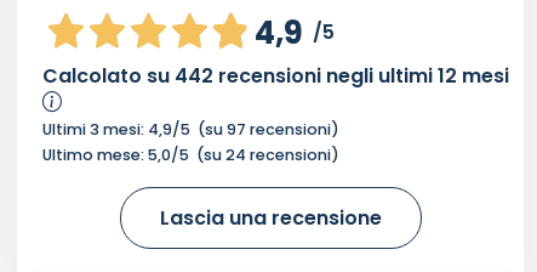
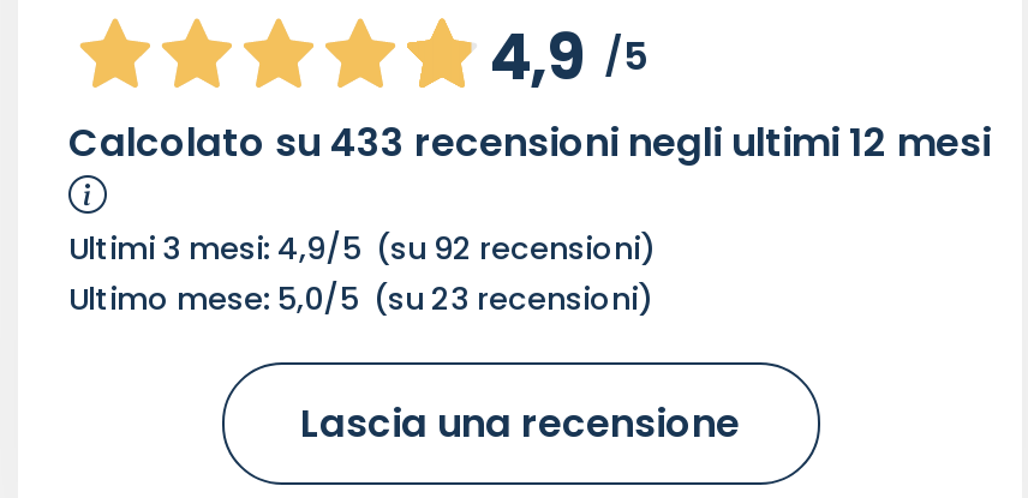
[42,62,509,90] Calcolato su 442 recensioni negli ultimi 12 mesi -> [68,115,991,170] Calcolato su 433 recensioni negli ultimi 12 mesi
[42,119,339,139] Ultimi 3 mesi: 4,9/5 (su 97 recensioni) -> [68,228,657,268] Ultimi 3 mesi: 4,9/5 (su 92 recensioni)
[42,144,339,165] Ultimo mese: 5,0/5 (su 24 recensioni) -> [68,278,655,319] Ultimo mese: 5,0/5 (su 23 recensioni)

